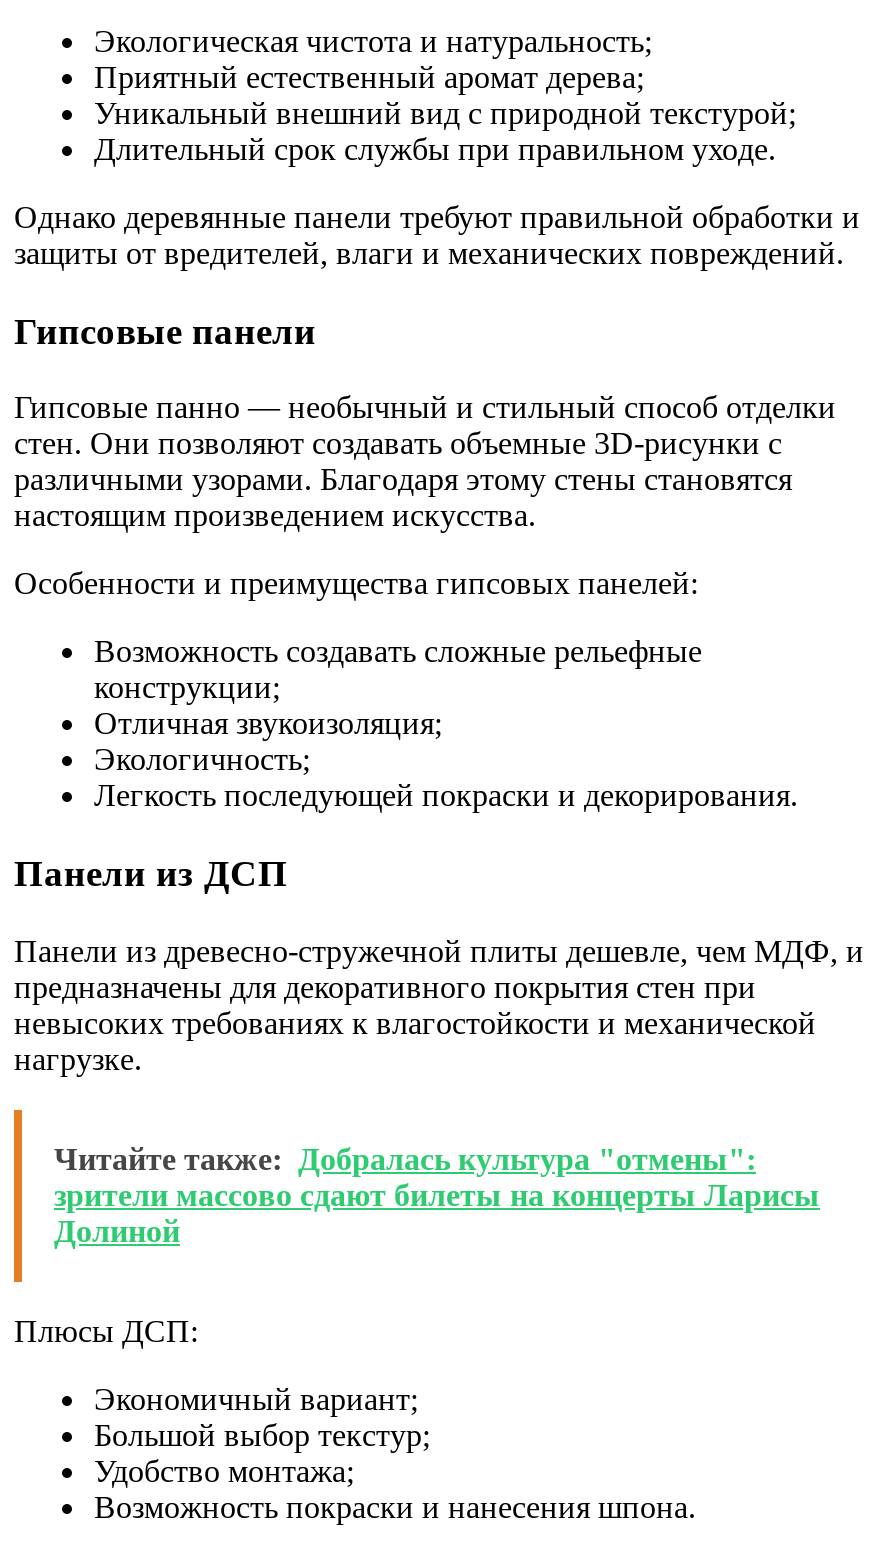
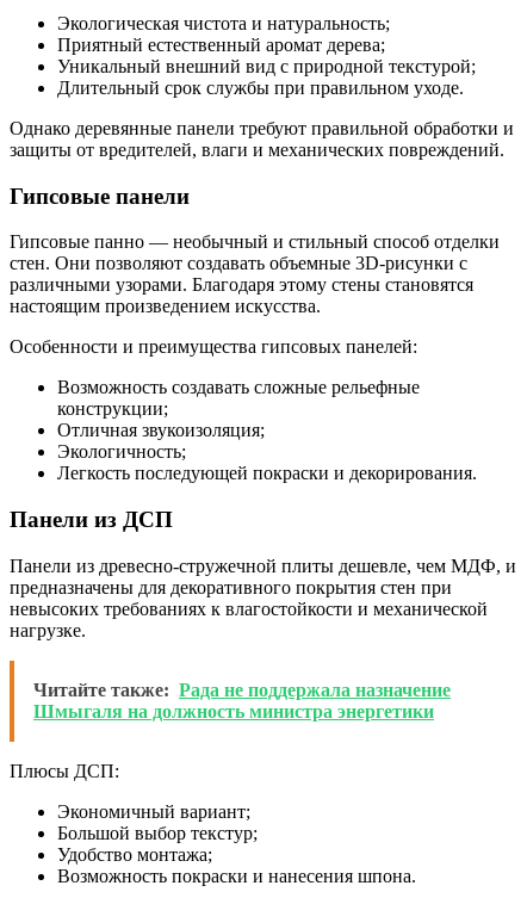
[54,1142,820,1248] Читайте также: Добралась культура "отмены": | зрители массово сдают билеты на концерты Ларисы | Долиной -> [33,680,451,721] Читайте также: Рада не поддержала назначение | Шмыгаля на должность министра энергетики

